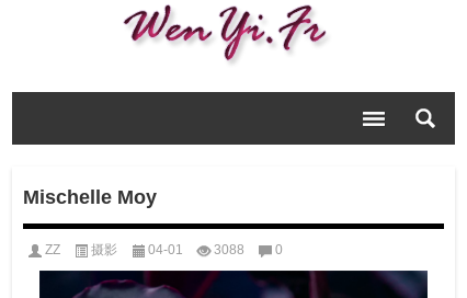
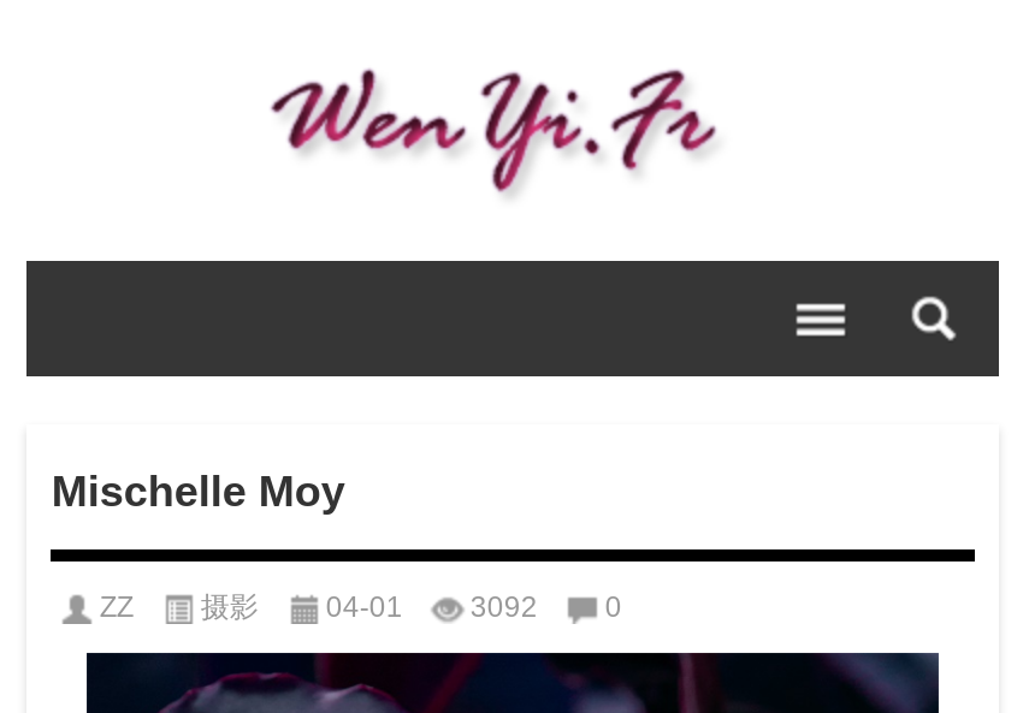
[45,242,283,257] ZZ 摄影 04-01 3088 0 -> [100,589,622,623] ZZ 摄影 04-01 3092 0

